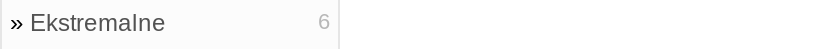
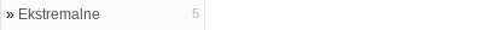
[318,9,330,33] 6 -> [192,6,199,20] 5

